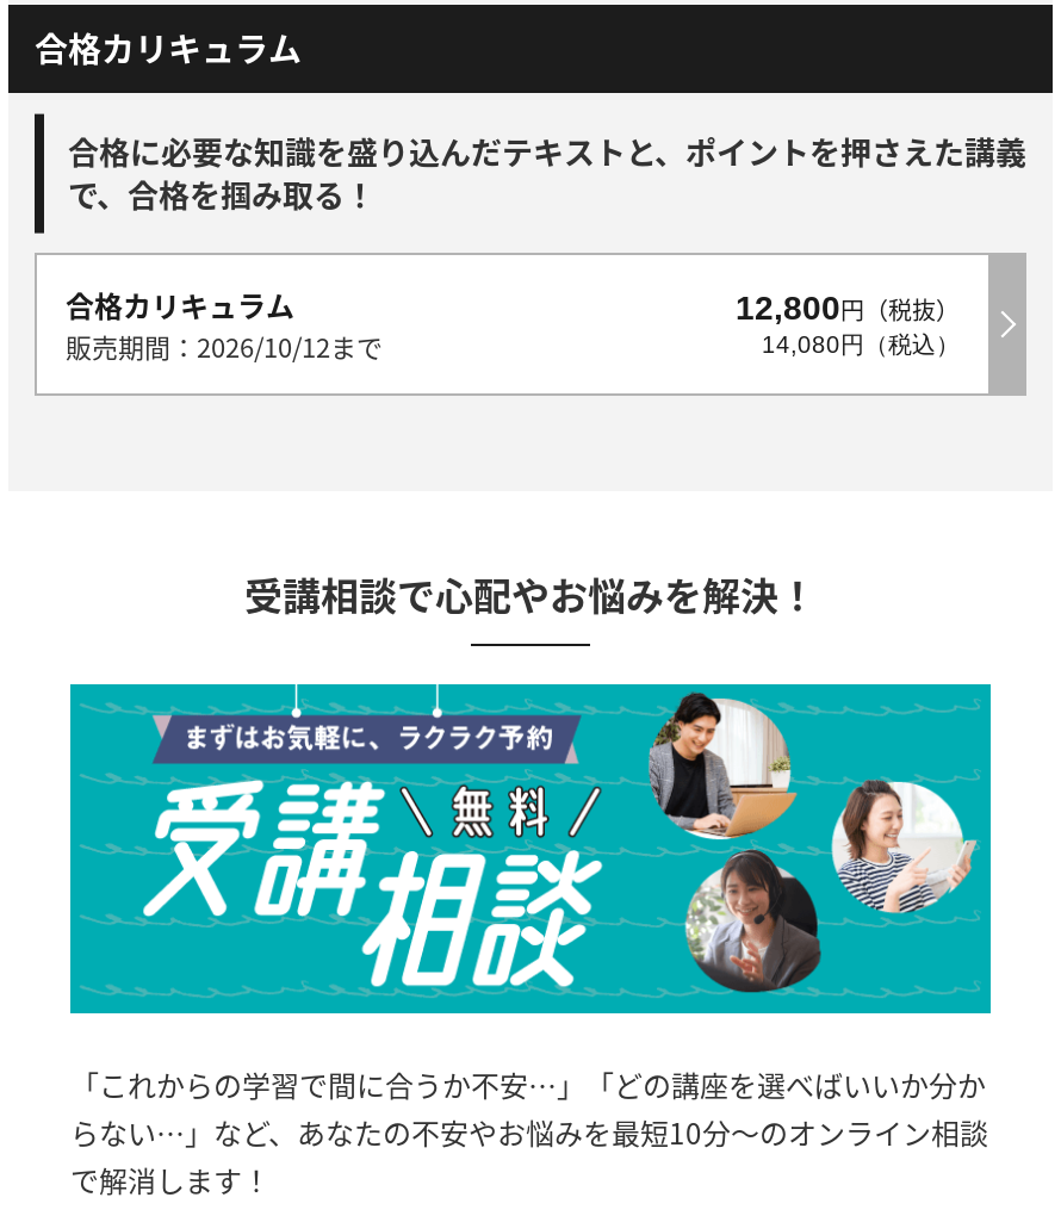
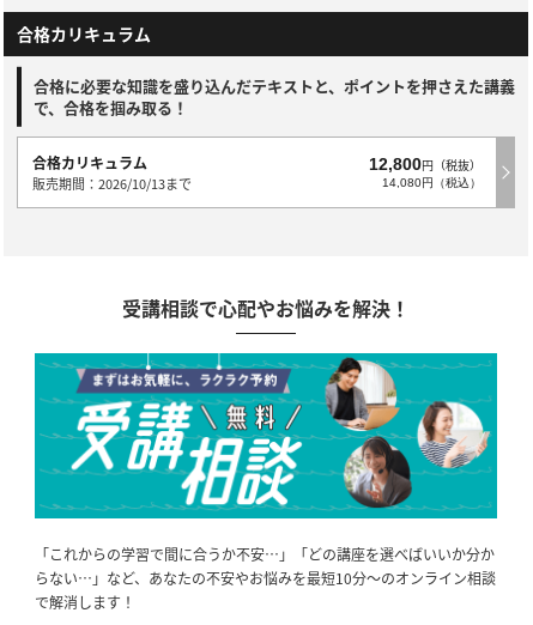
[66,326,383,364] 販売期間：2026/10/12まで -> [32,173,192,193] 販売期間：2026/10/13まで

